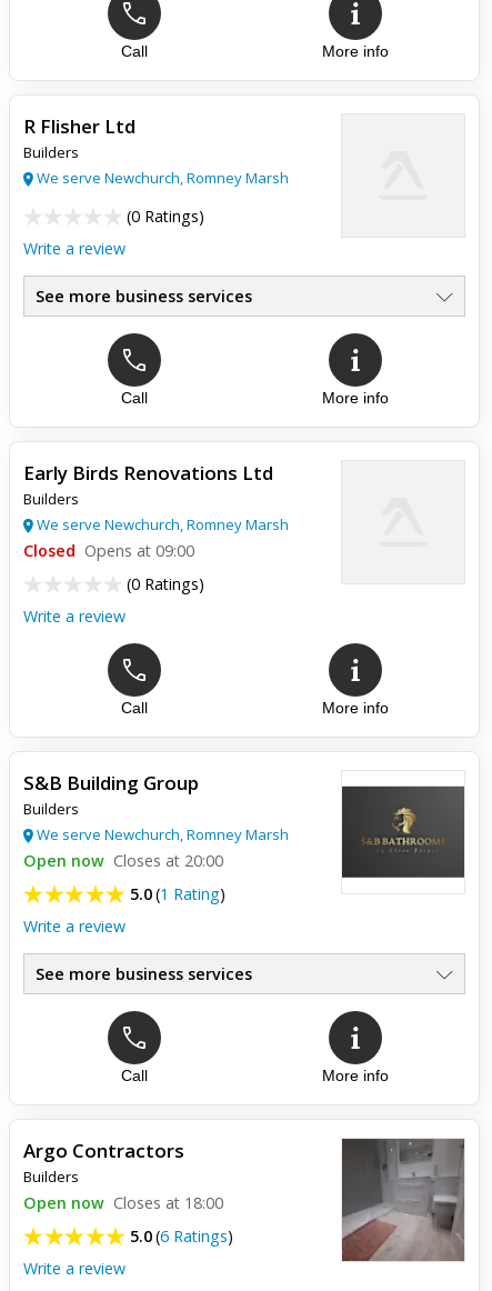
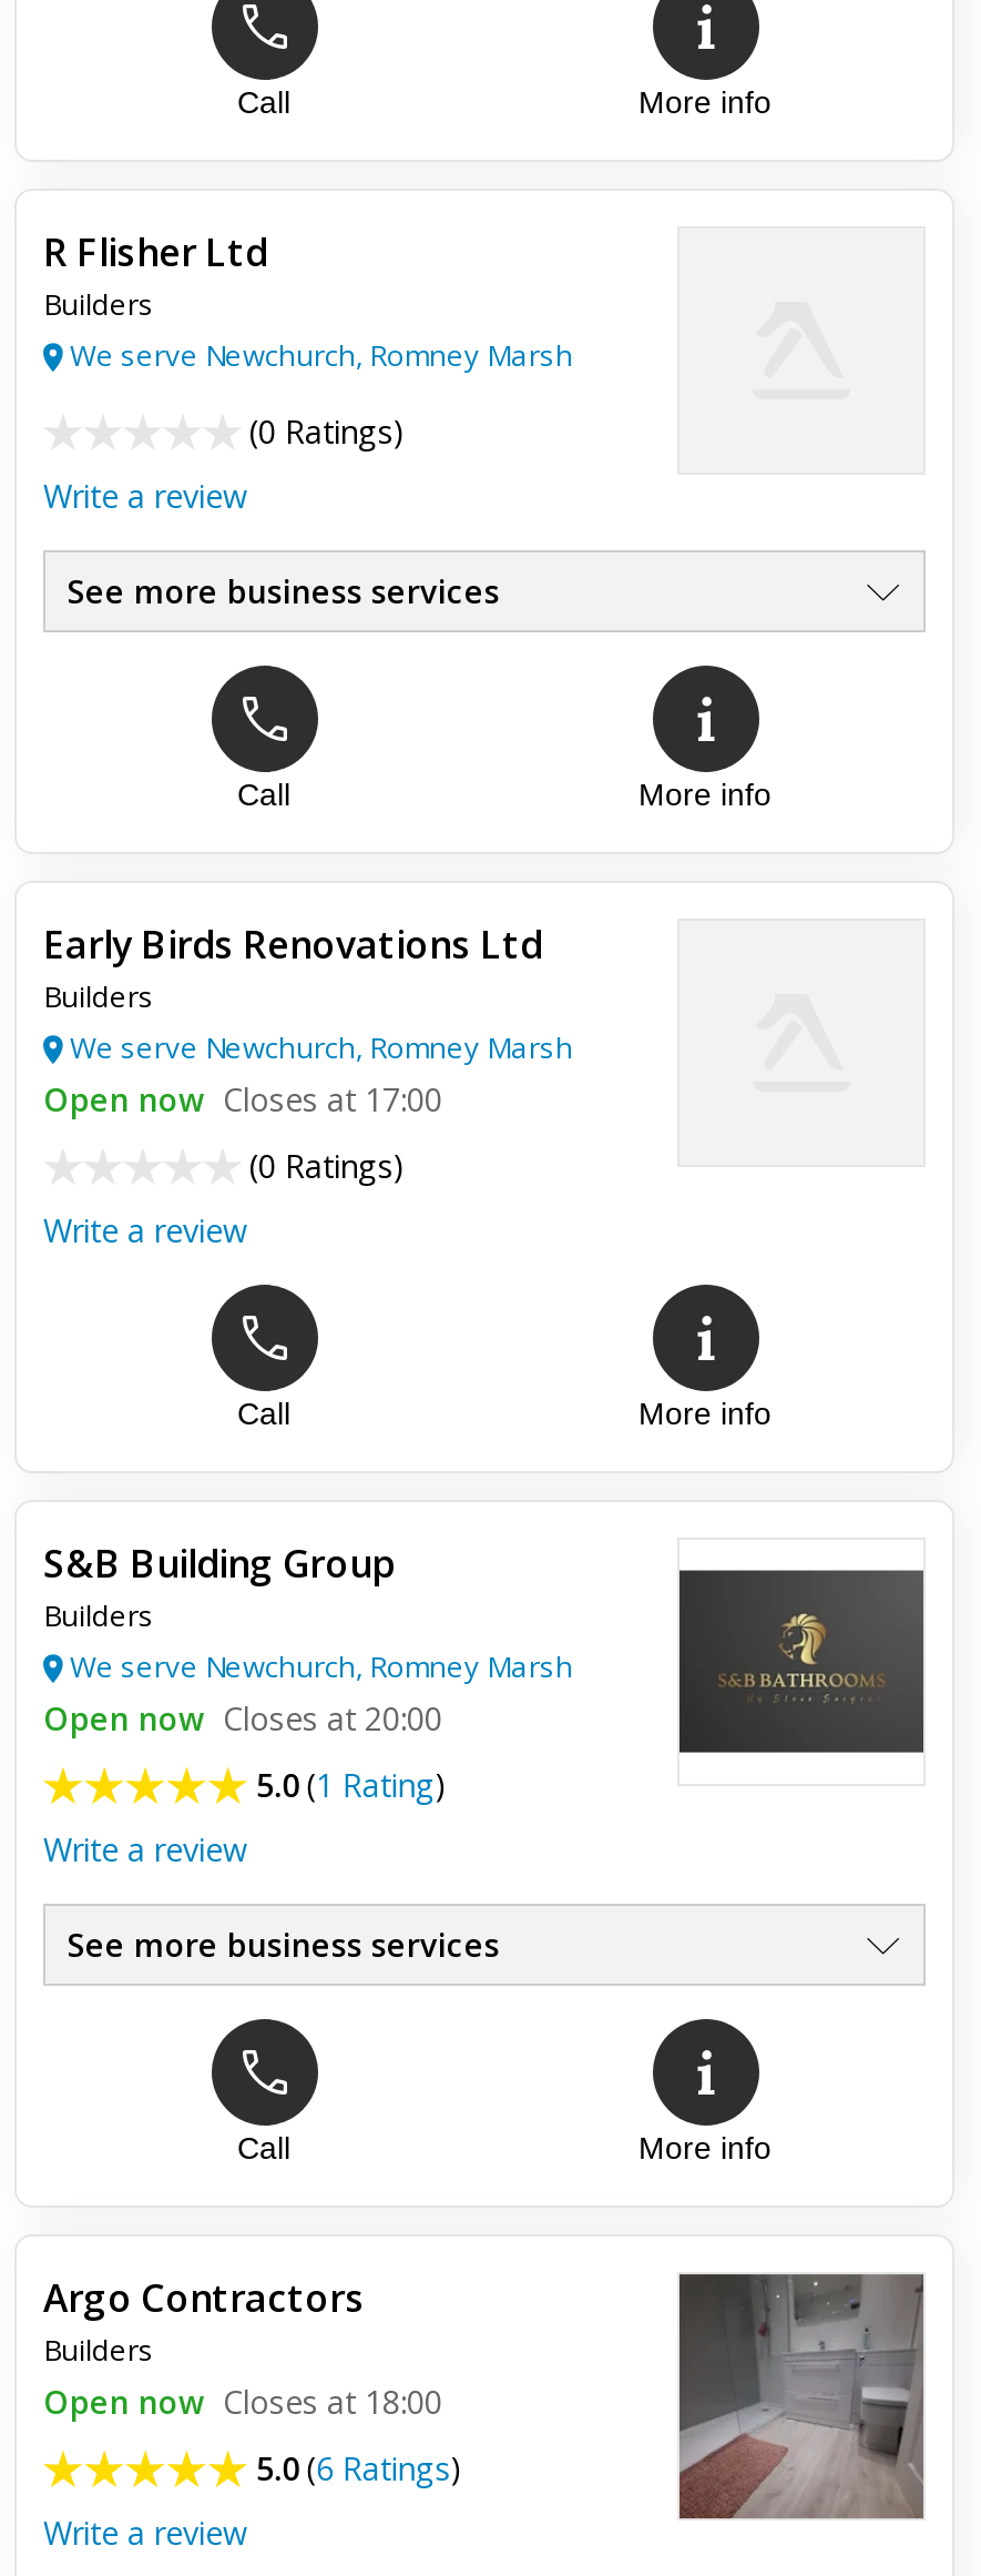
[23,540,194,561] Closed Opens at 09:00 -> [43,1079,442,1121] Open now Closes at 17:00

